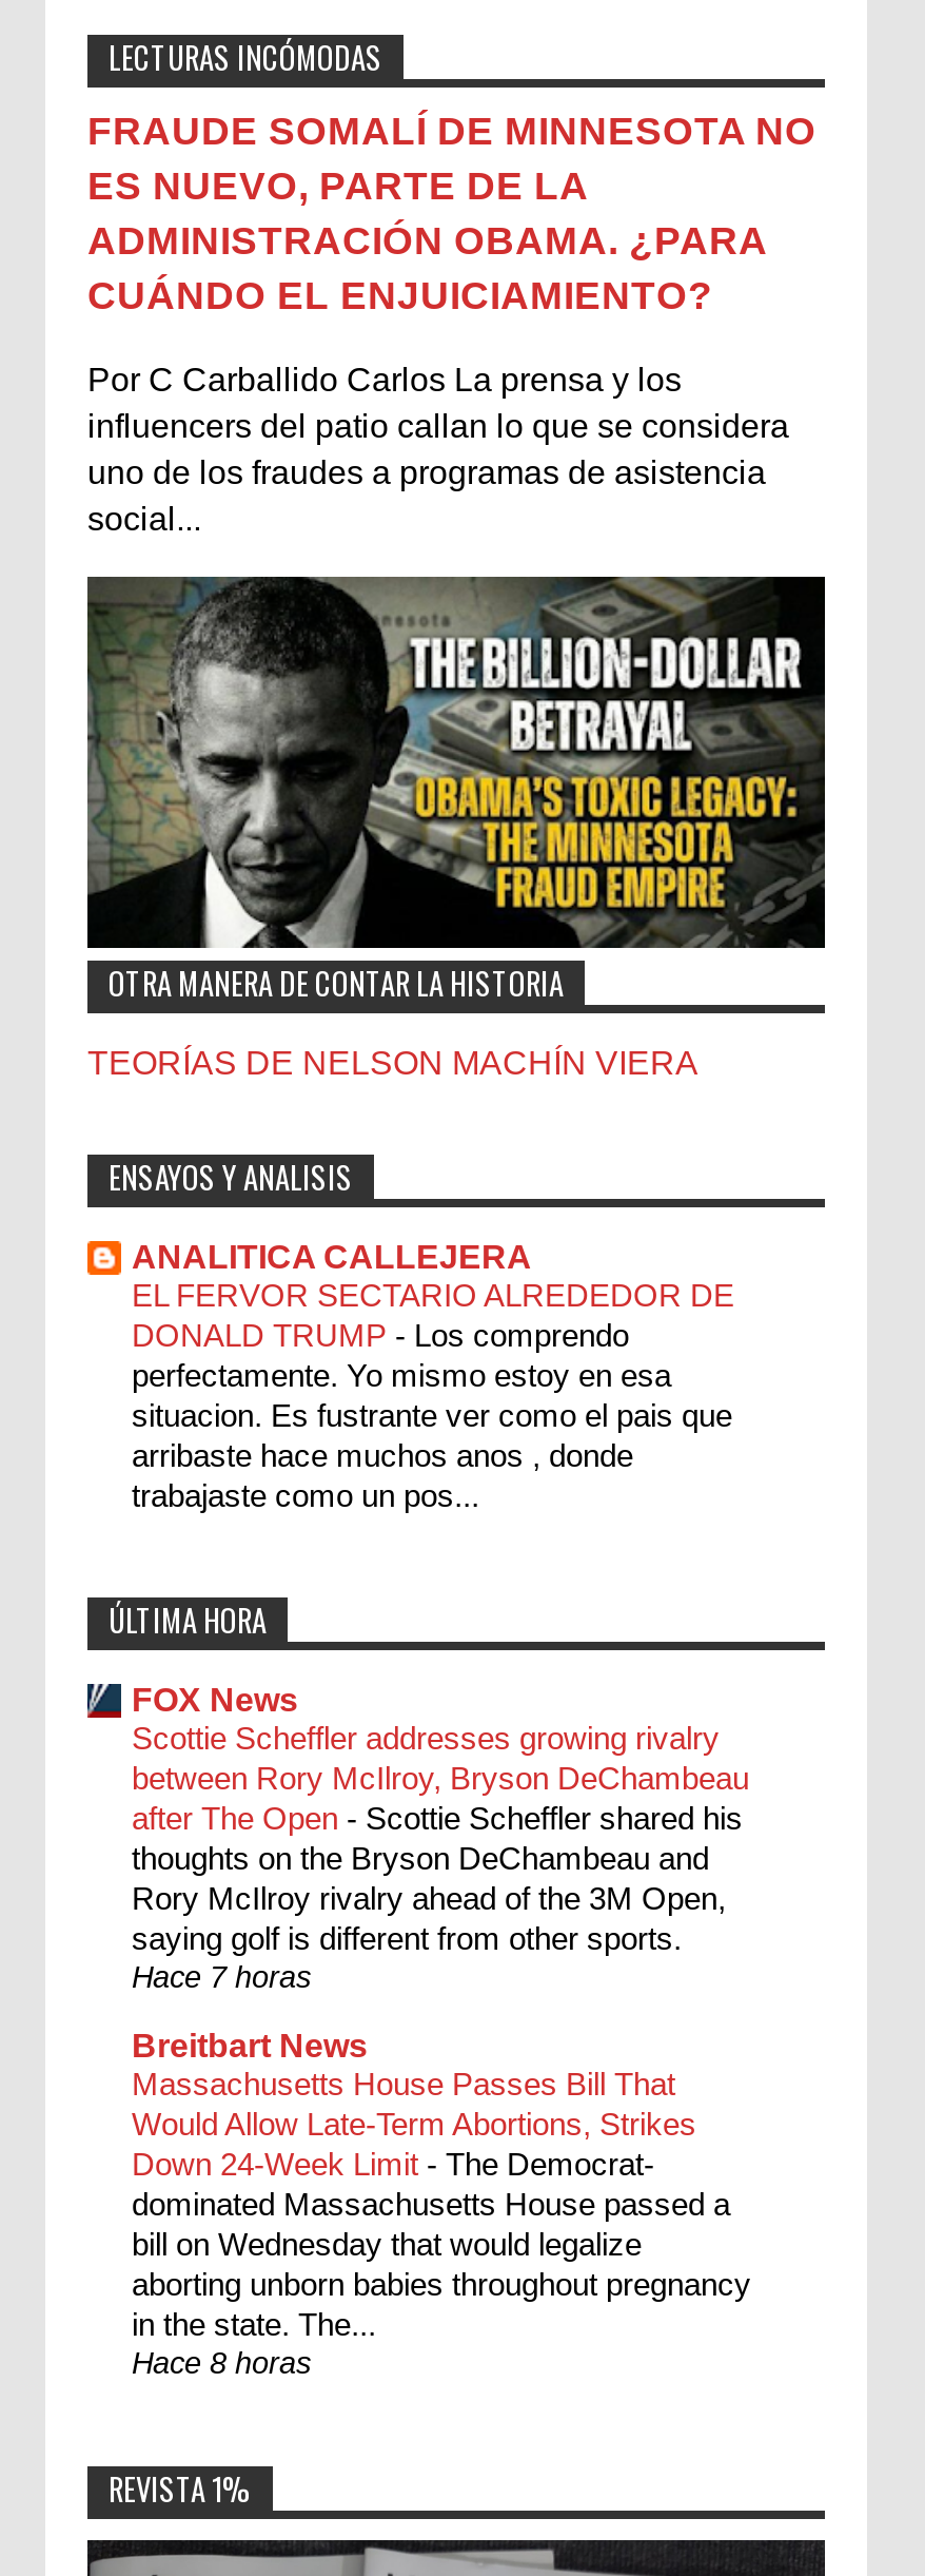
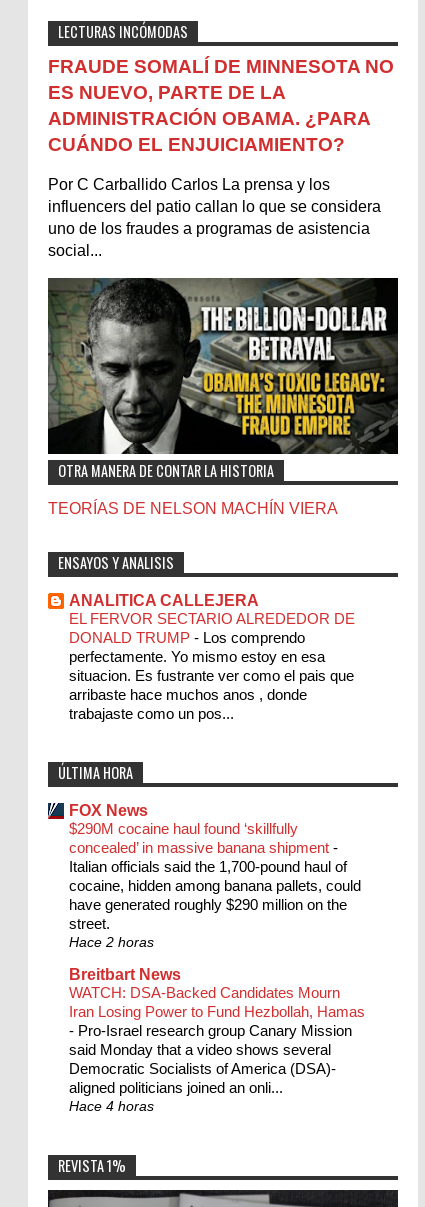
[132,1720,749,1994] Scottie Scheffler addresses growing rivalry | between Rory McIlroy, Bryson DeChambeau | after The Open - Scottie Scheffler shared his | thoughts on the Bryson DeChambeau and | Rory McIlroy rivalry ahead of the 3M Open, | saying golf is different from other sports. | Hace 7 horas -> [69,820,361,950] $290M cocaine haul found ‘skillfully | concealed’ in massive banana shipment - | Italian officials said the 1,700-pound haul of | cocaine, hidden among banana pallets, could | have generated roughly $290 million on the | street. | Hace 2 horas
[132,2066,751,2380] Massachusetts House Passes Bill That | Would Allow Late-Term Abortions, Strikes | Down 24-Week Limit - The Democrat- | dominated Massachusetts House passed a | bill on Wednesday that would legalize | aborting unborn babies throughout pregnancy | in the state. The... | Hace 8 horas -> [69,984,365,1114] WATCH: DSA-Backed Candidates Mourn | Iran Losing Power to Fund Hezbollah, Hamas | - Pro-Israel research group Canary Mission | said Monday that a video shows several | Democratic Socialists of America (DSA)- | aligned politicians joined an onli... | Hace 4 horas

